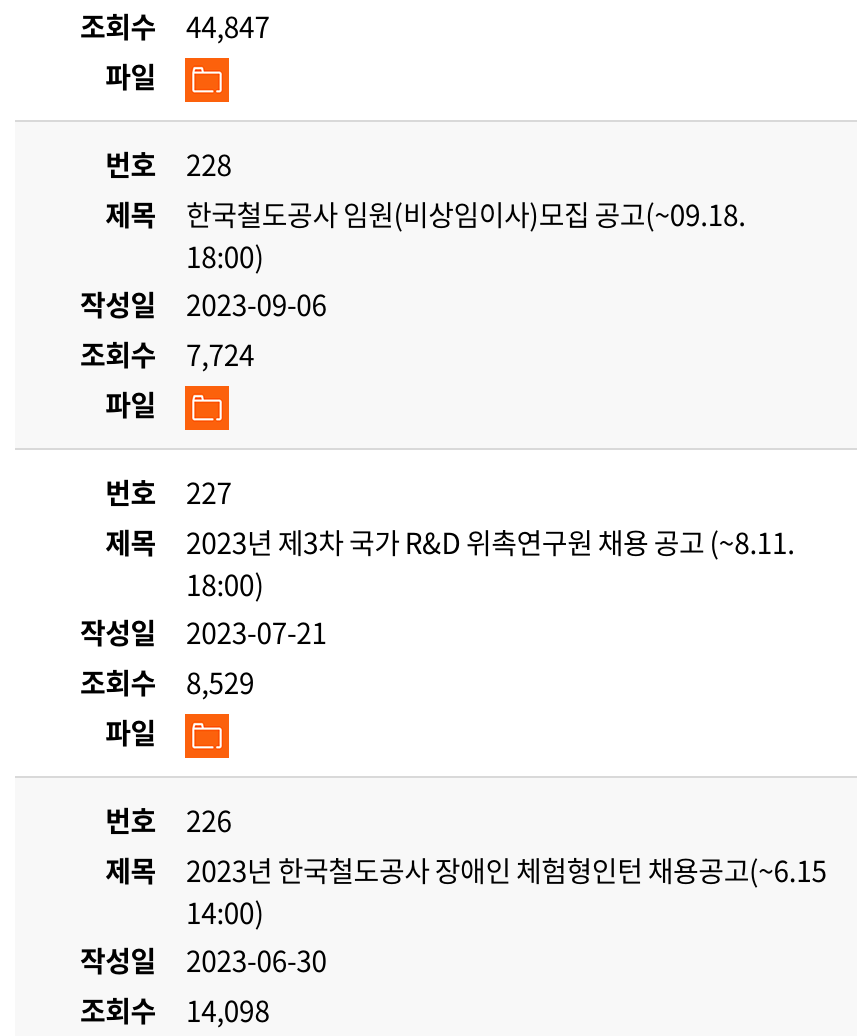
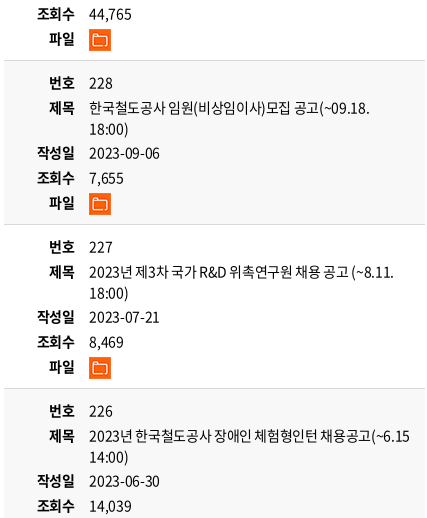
[80,6,270,46] 조회수 44,847 -> [36,3,131,23] 조회수 44,765
[80,334,254,374] 조회수 7,724 -> [36,167,124,187] 조회수 7,655
[80,662,254,702] 조회수 8,529 -> [36,331,124,351] 조회수 8,469
[80,990,270,1030] 조회수 14,098 -> [36,495,131,515] 조회수 14,039

